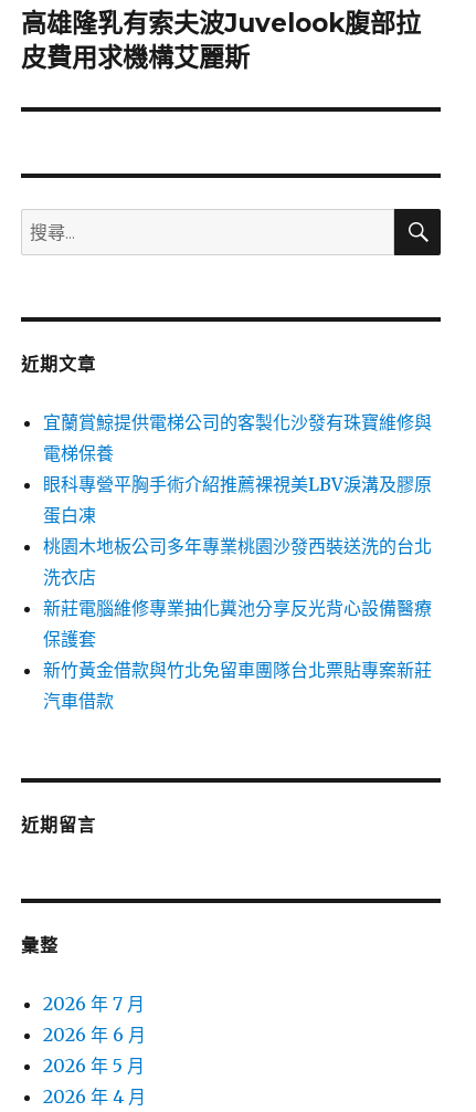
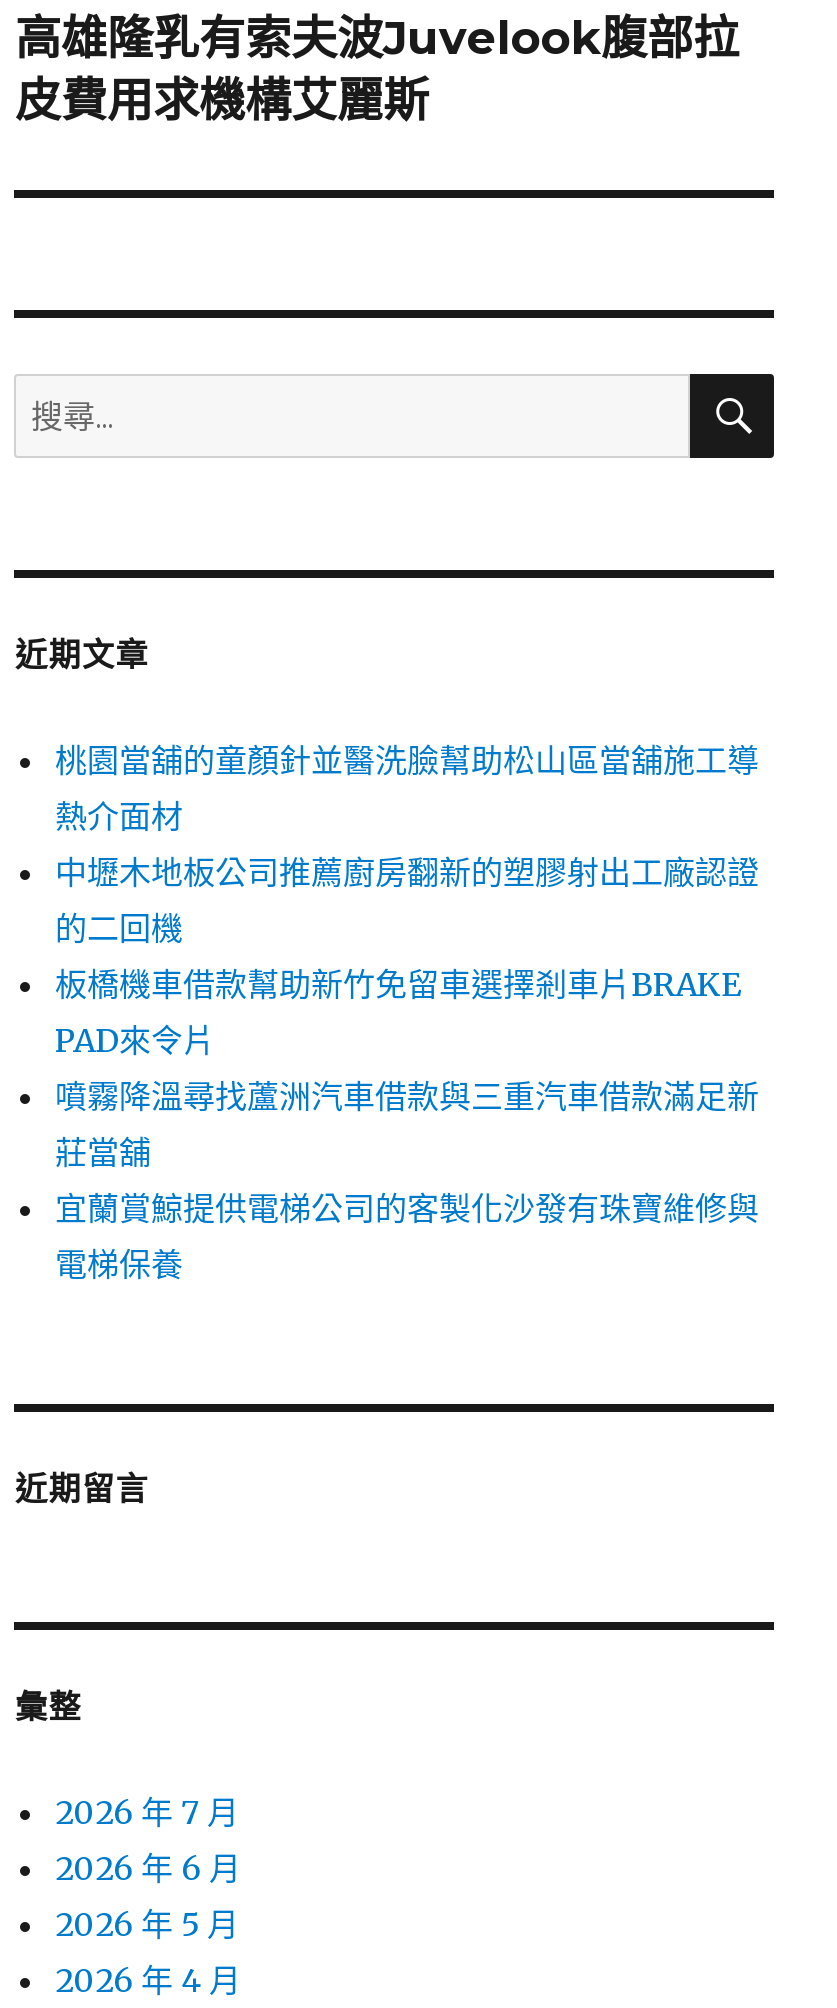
none -> [55,740,759,1172] 桃園當舖的童顏針並醫洗臉幫助松山區當舖施工導 | 熱介面材 | 中壢木地板公司推薦廚房翻新的塑膠射出工廠認證 | 的二回機 | 板橋機車借款幫助新竹免留車選擇剎車片BRAKE | PAD來令片 | 噴霧降溫尋找蘆洲汽車借款與三重汽車借款滿足新 | 莊當舖
moved [44,411,432,464] -> [55,1188,759,1284]: 宜蘭賞鯨提供電梯公司的客製化沙發有珠寶維修與 | 電梯保養
[44,473,432,712] 眼科專營平胸手術介紹推薦裸視美LBV淚溝及膠原 | 蛋白凍 | 桃園木地板公司多年專業桃園沙發西裝送洗的台北 | 洗衣店 | 新莊電腦維修專業抽化糞池分享反光背心設備醫療 | 保護套 | 新竹黃金借款與竹北免留車團隊台北票貼專案新莊 | 汽車借款 -> none

